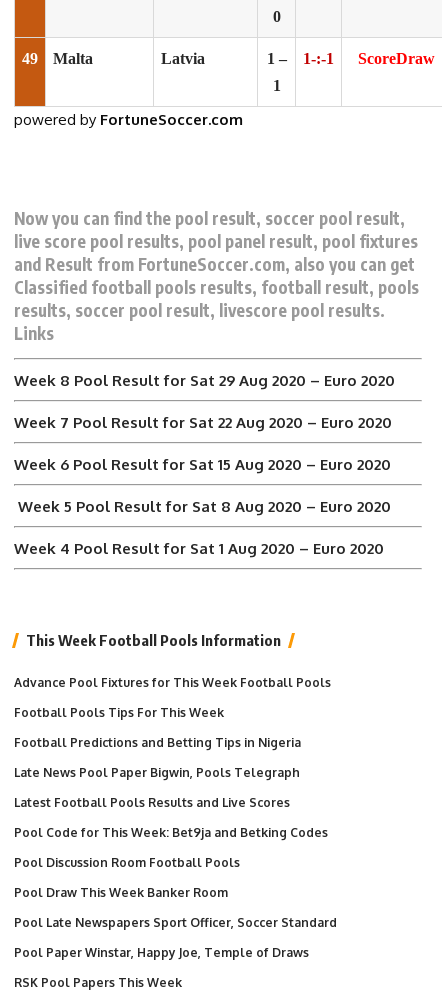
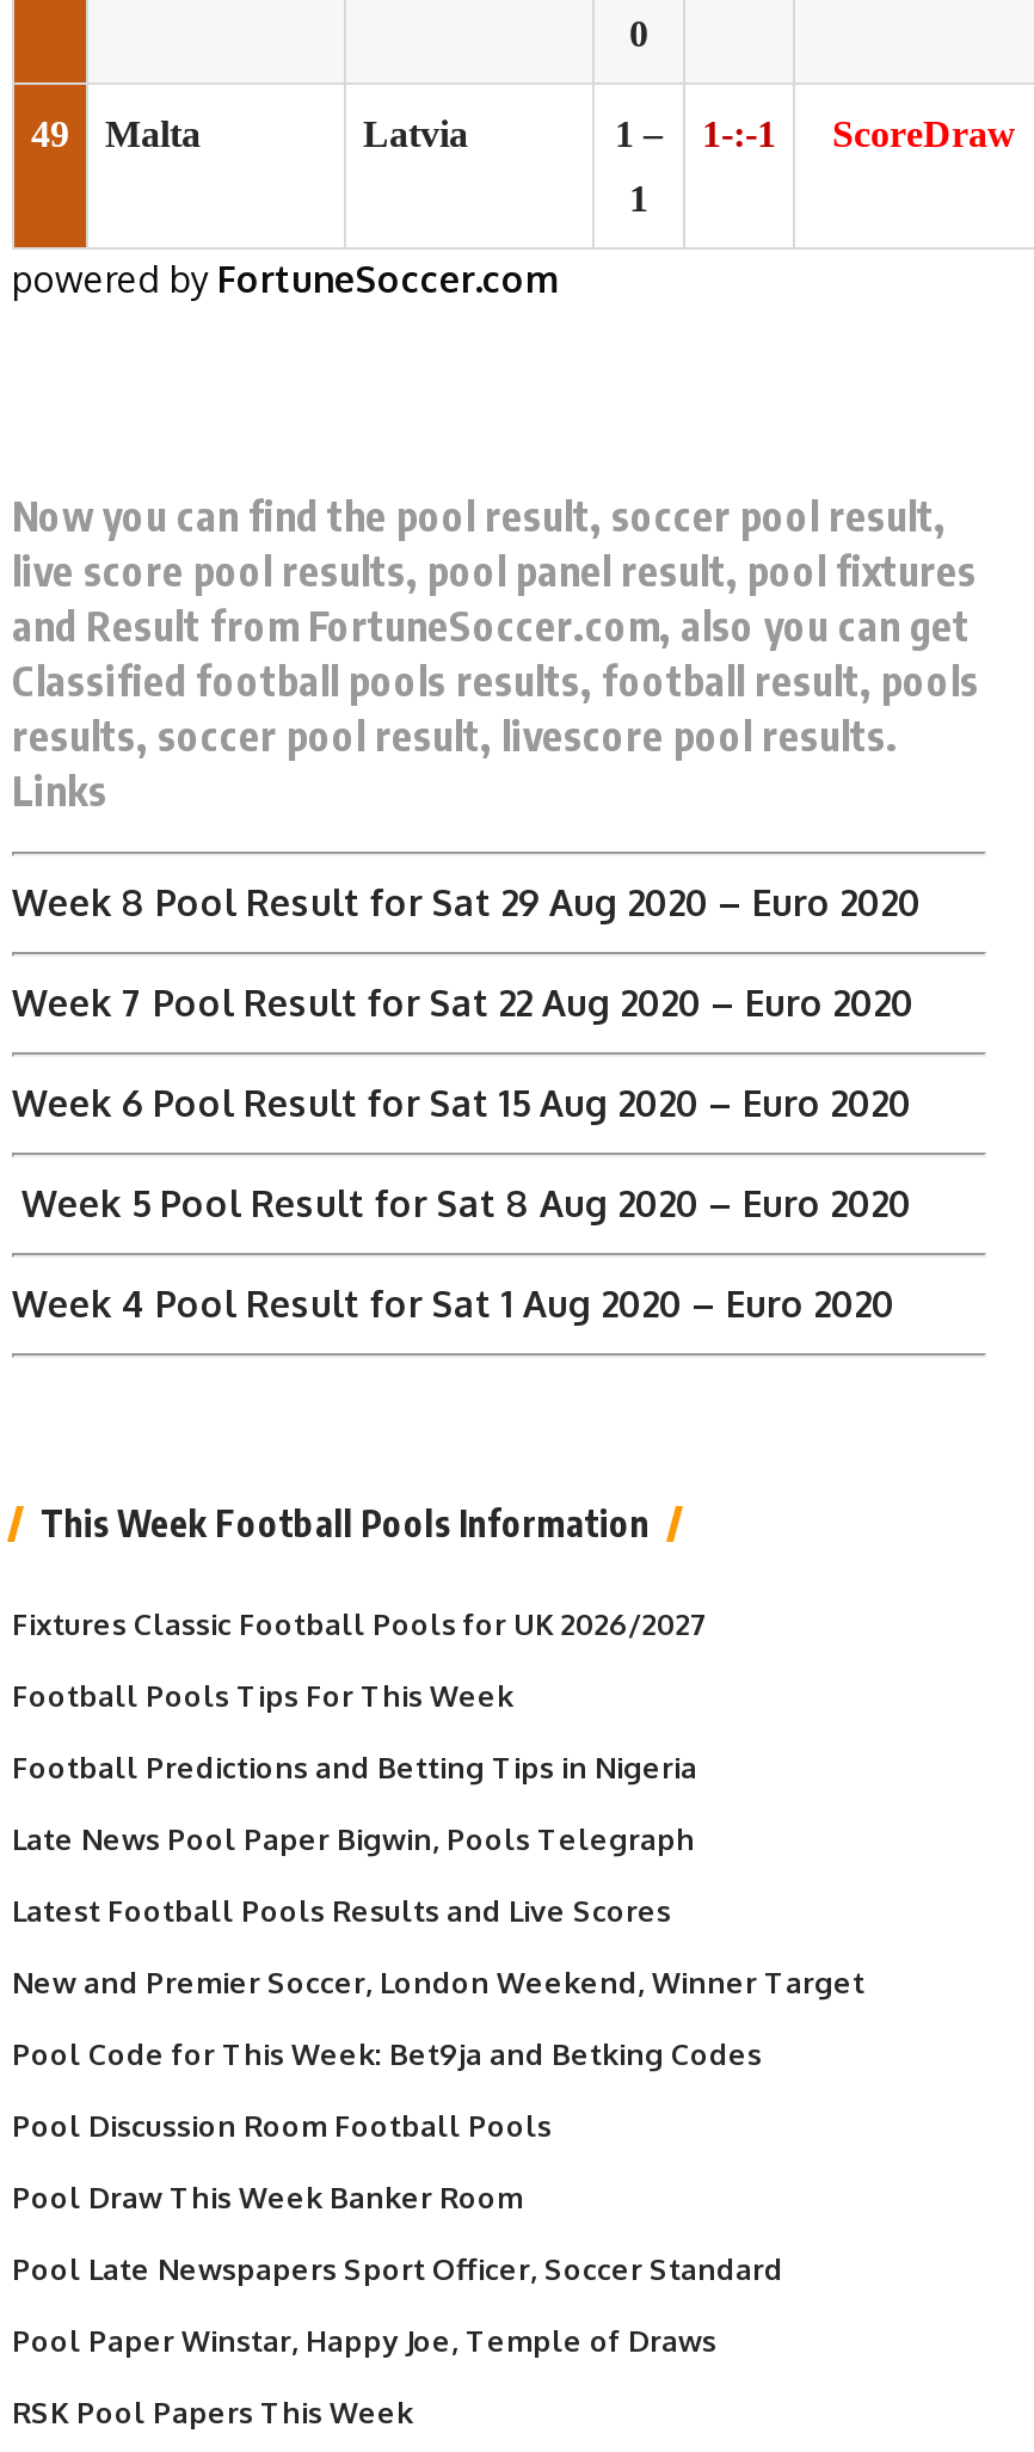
[14,674,331,689] Advance Pool Fixtures for This Week Football Pools -> [12,1606,707,1642] Fixtures Classic Football Pools for UK 2026/2027
none -> [12,1965,864,2001] New and Premier Soccer, London Weekend, Winner Target

